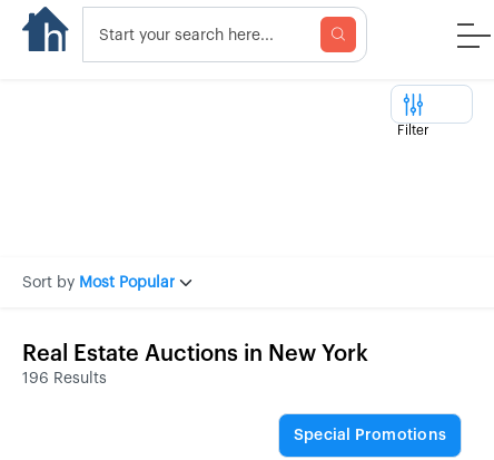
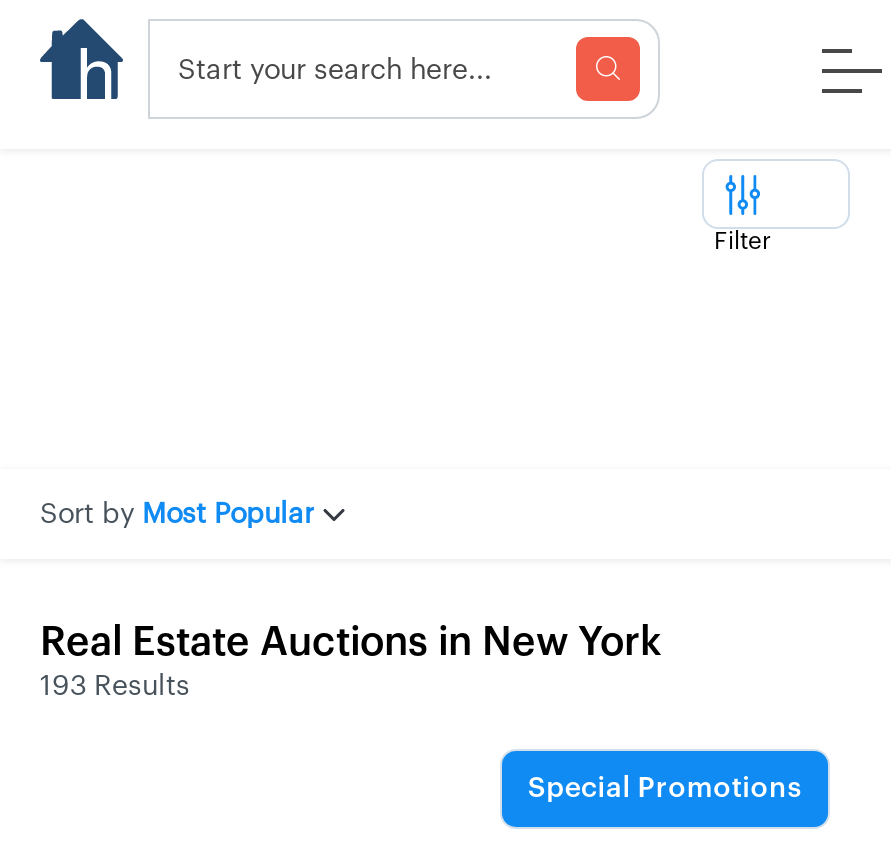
[22,371,107,386] 196 Results -> [40,673,190,701] 193 Results

